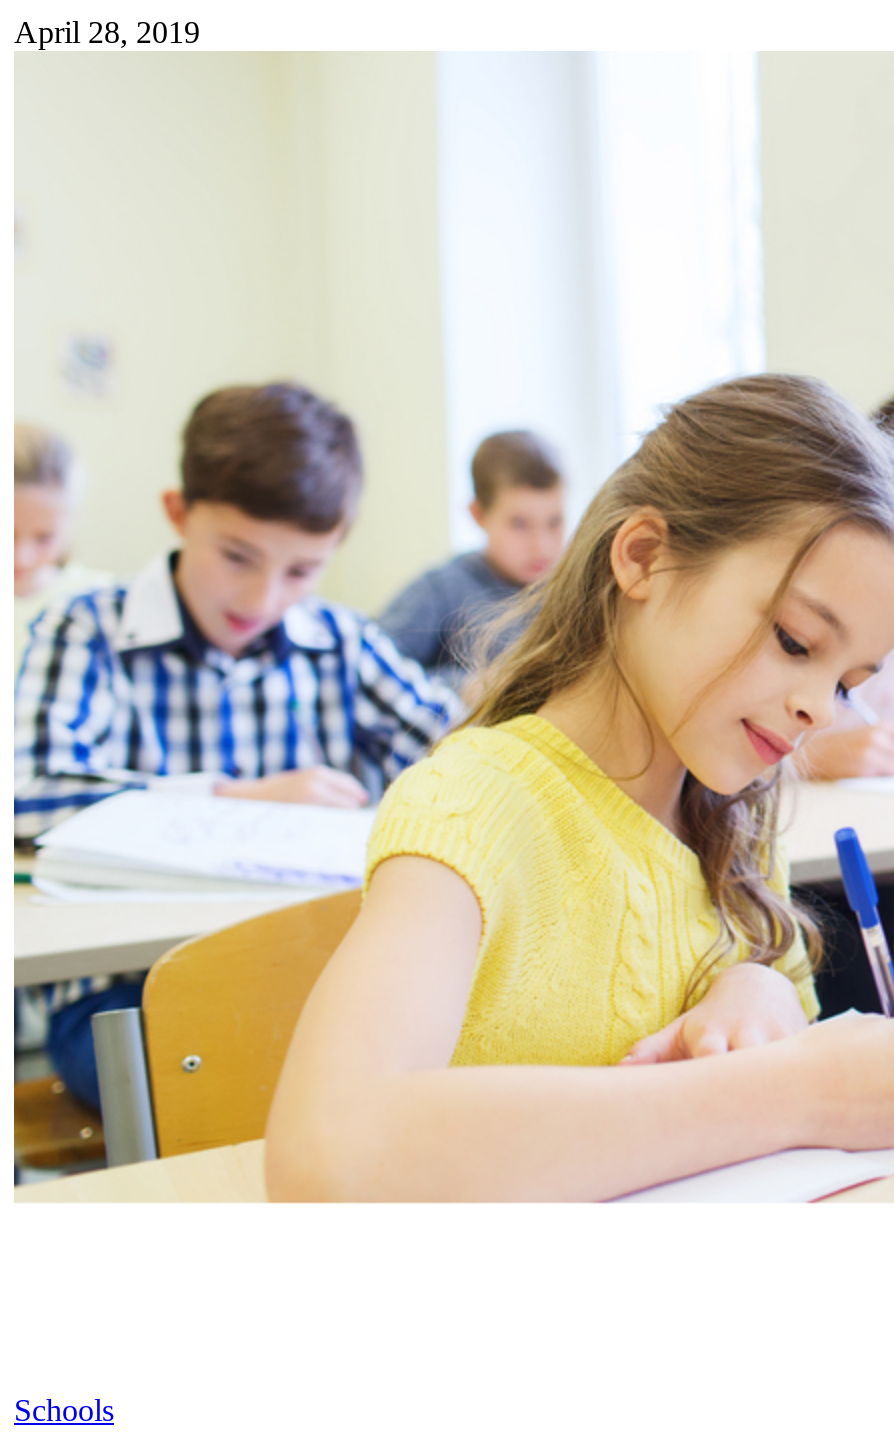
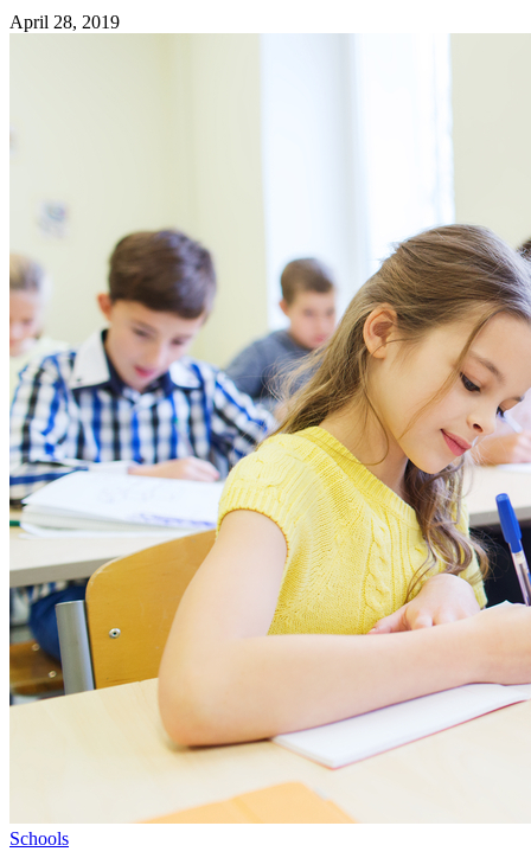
none -> [9,716,527,825] [image]

